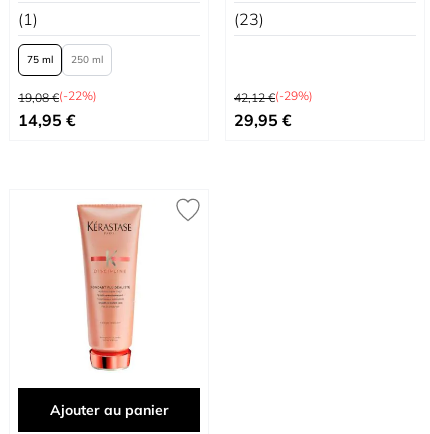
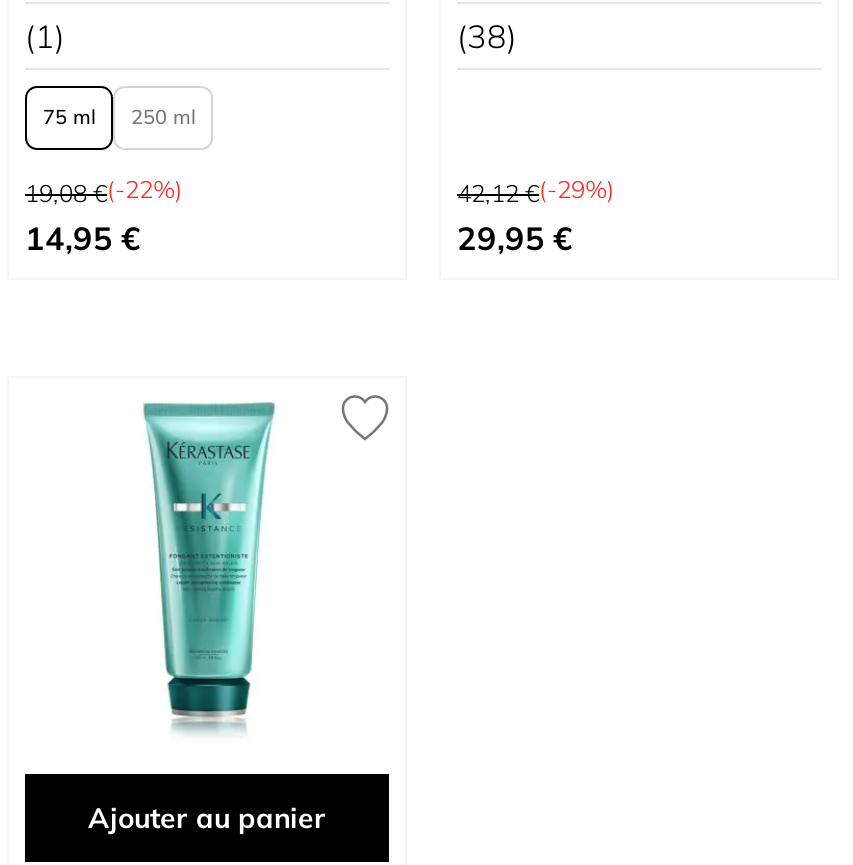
[234,9,264,29] (23) -> [457,16,517,56] (38)
[77,202,142,371] [image] -> [143,400,275,738] [image]

